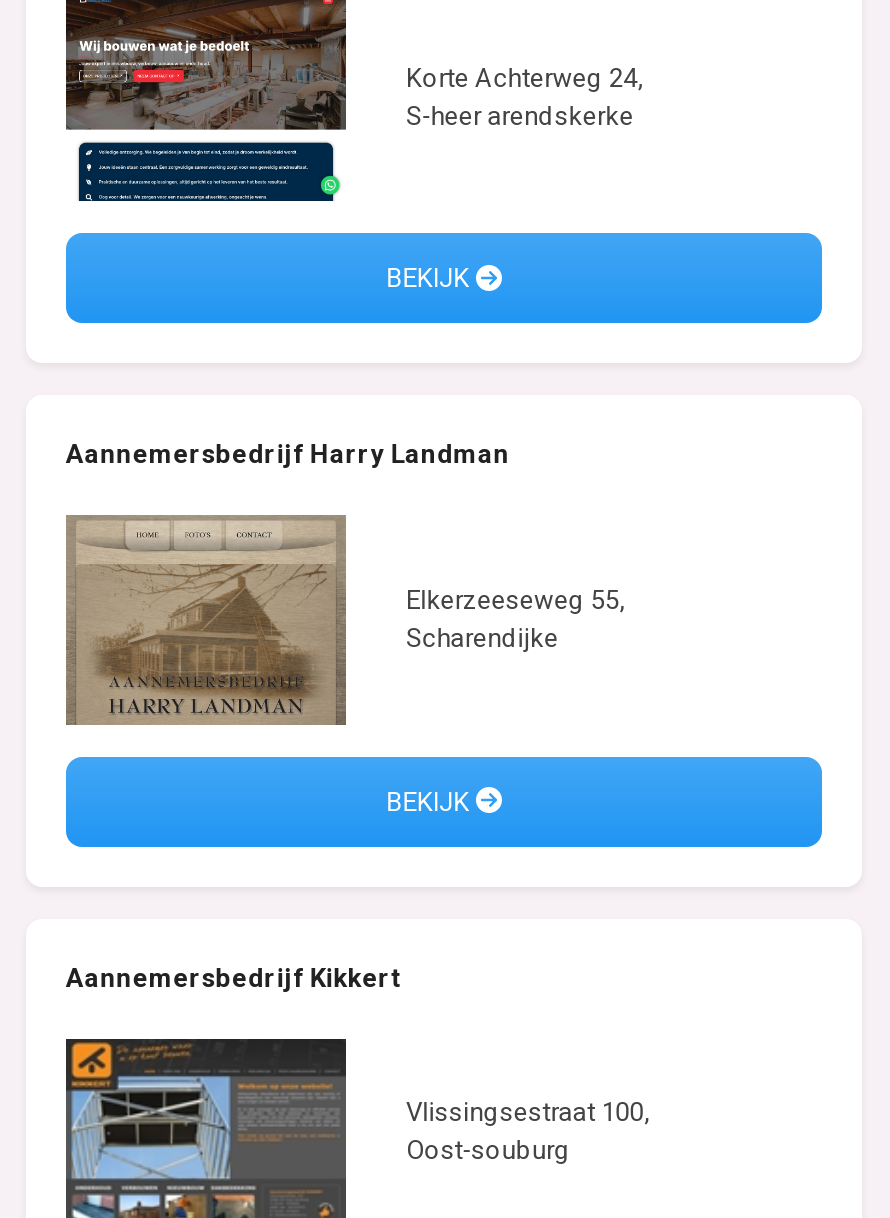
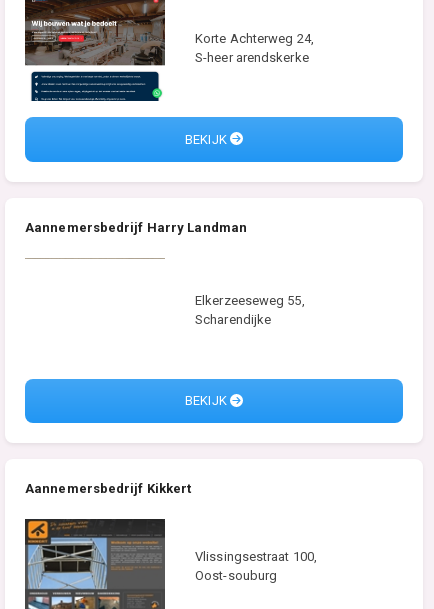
[64,516,348,728] [image] -> none

